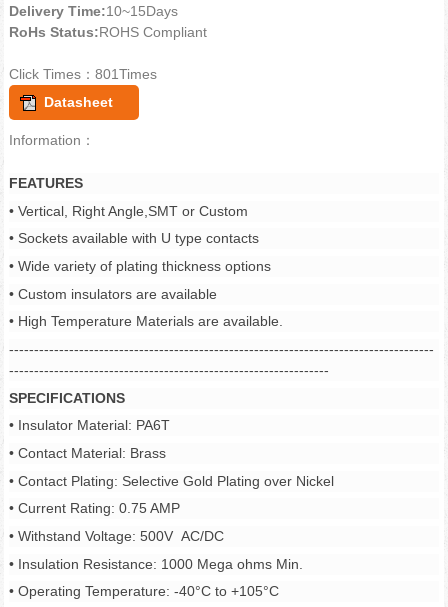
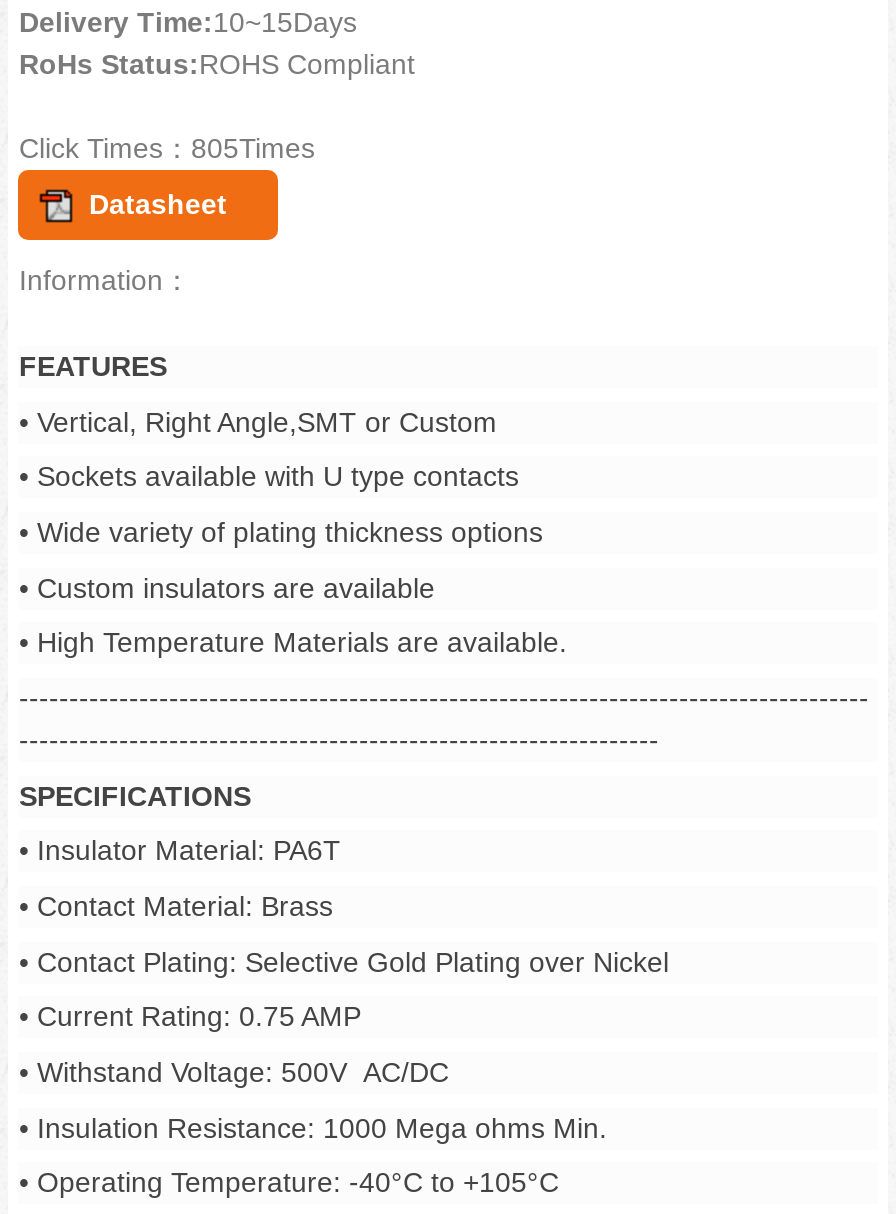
[9,66,157,82] Click Times：801Times -> [19,133,315,165] Click Times：805Times

